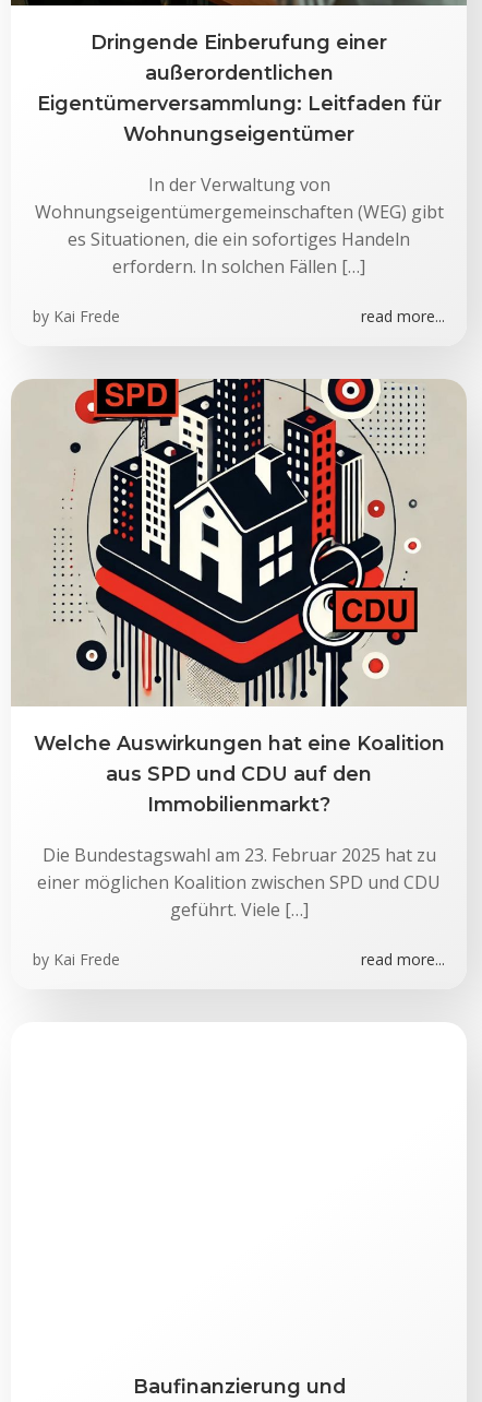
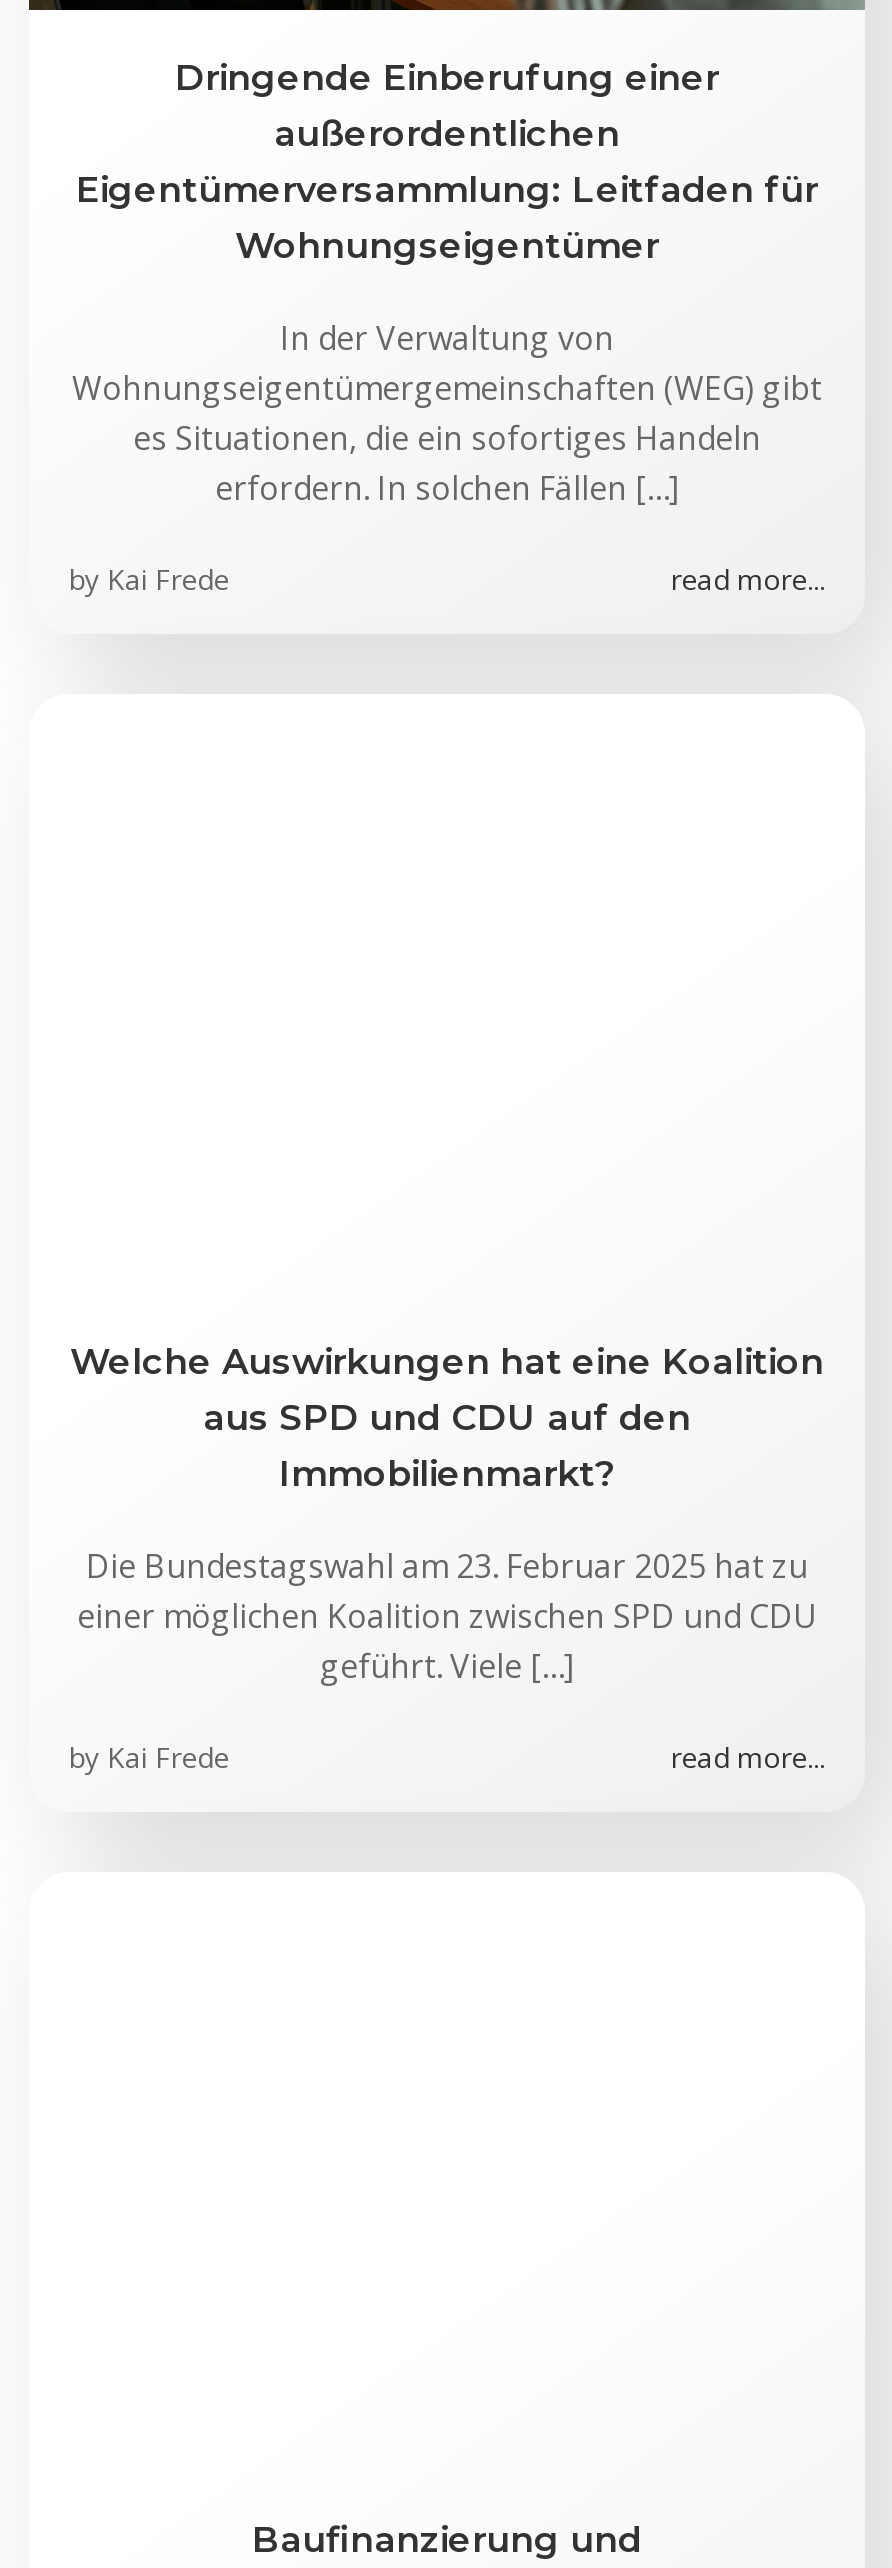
[11,378,467,708] [image] -> none

